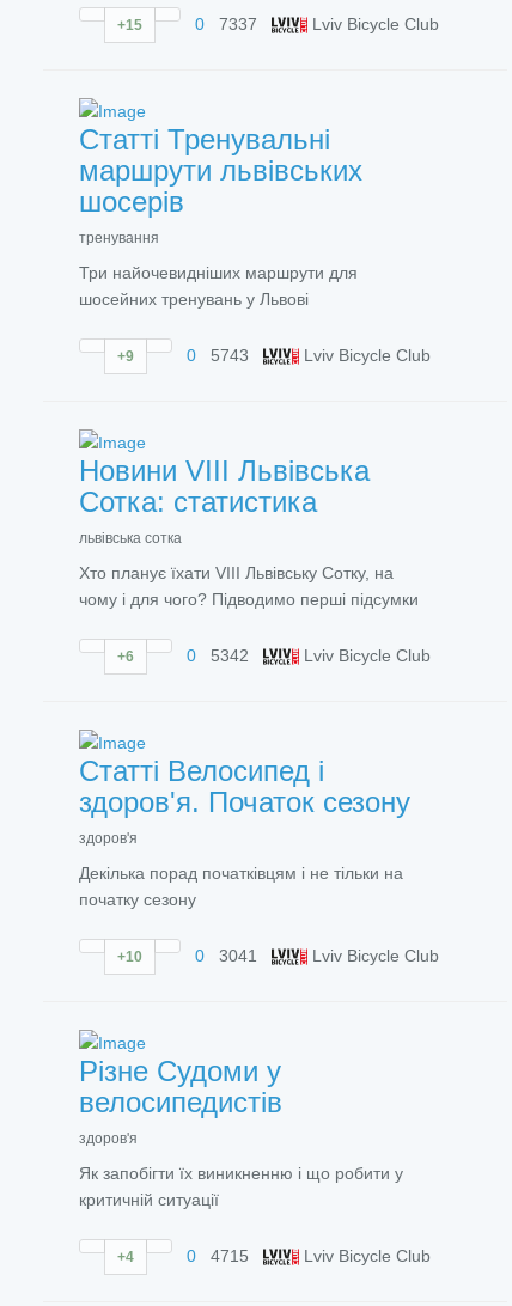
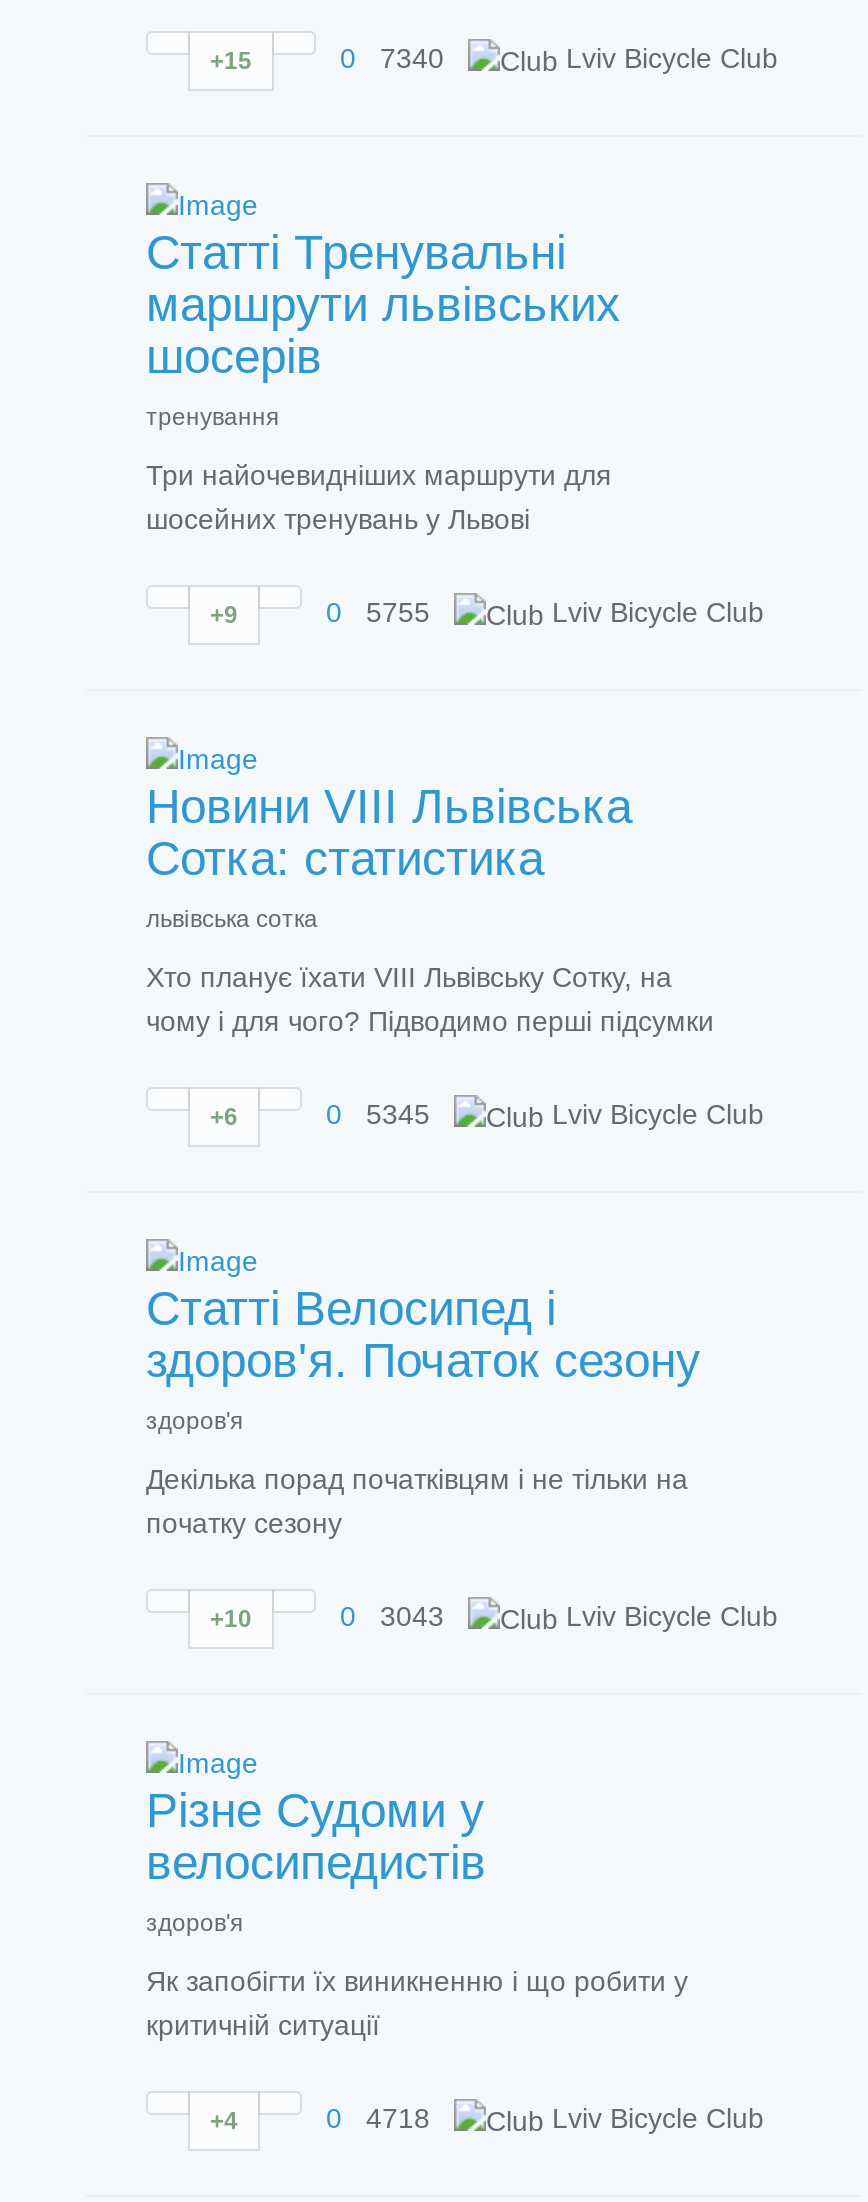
[195,14,272,33] 0 7337 -> [340,43,468,75] 0 7340
[187,345,263,364] 0 5743 -> [326,597,454,629] 0 5755
[187,645,263,664] 0 5342 -> [326,1099,454,1131] 0 5345
[195,945,272,964] 0 3041 -> [340,1601,468,1633] 0 3043
[187,1245,263,1265] 0 4715 -> [326,2103,454,2135] 0 4718

